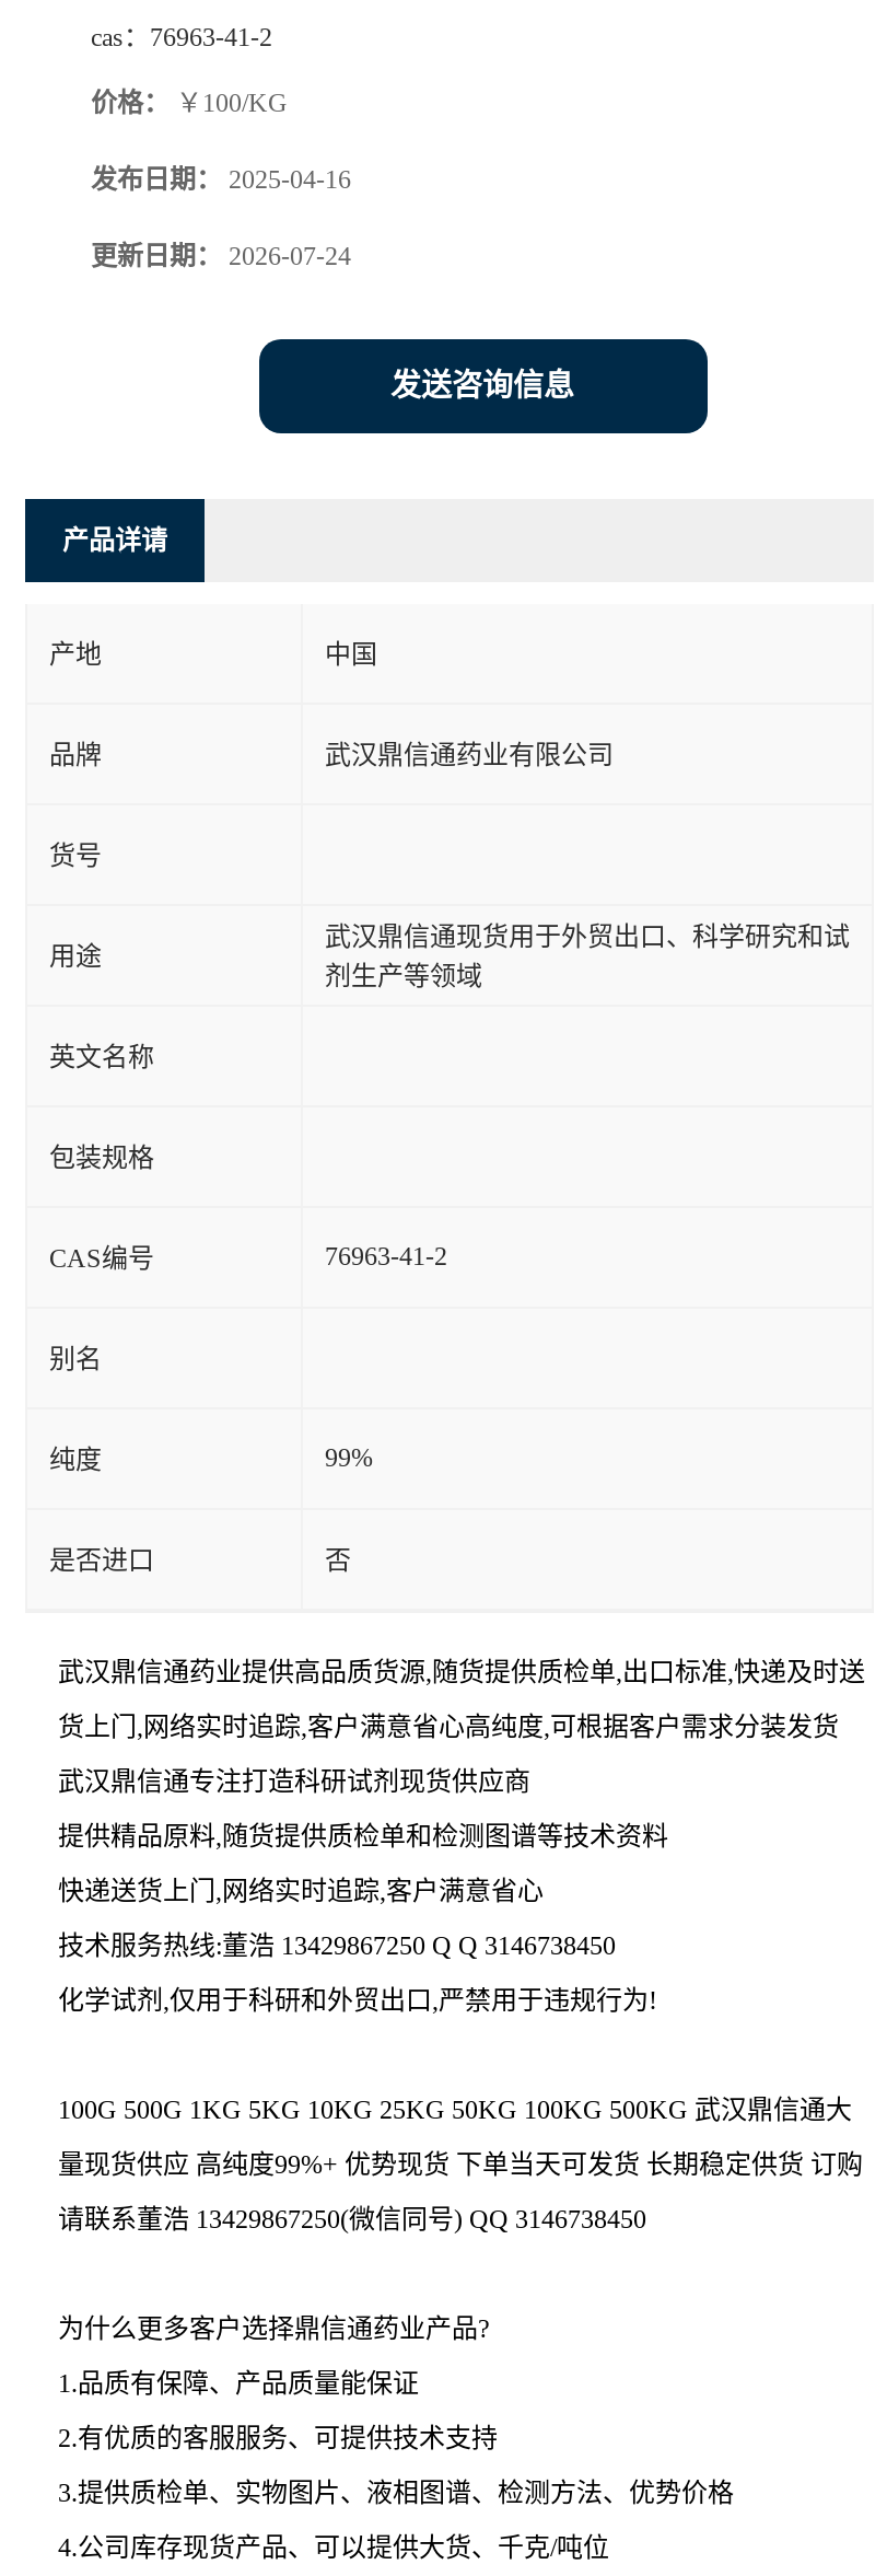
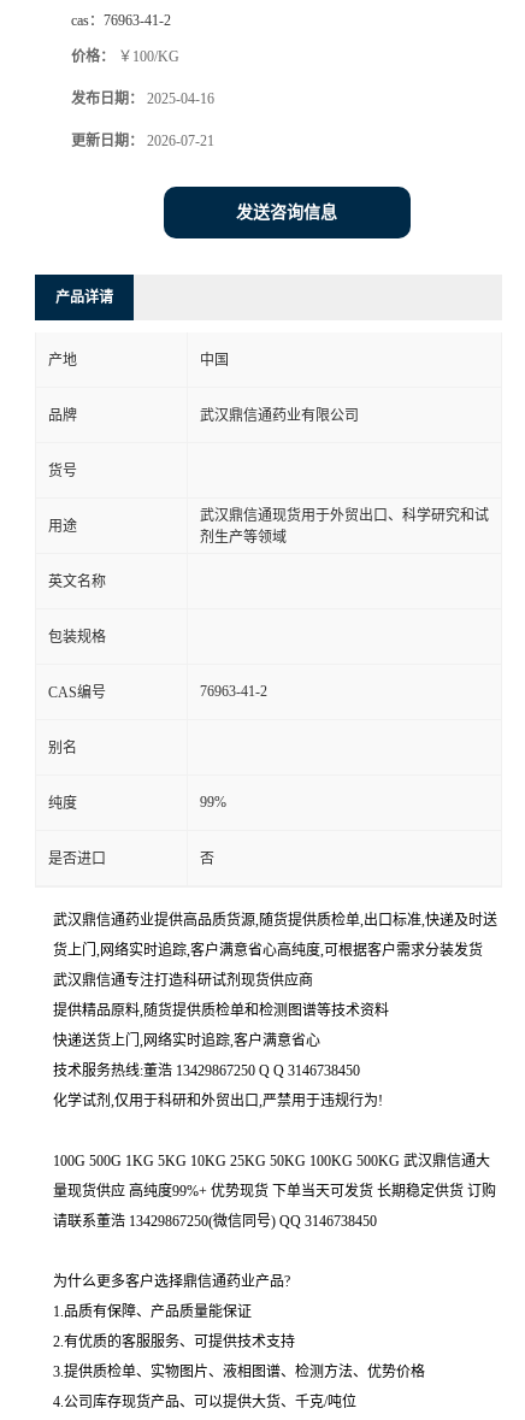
[91,241,351,271] 更新日期：2026-07-24 -> [71,132,214,149] 更新日期：2026-07-21

